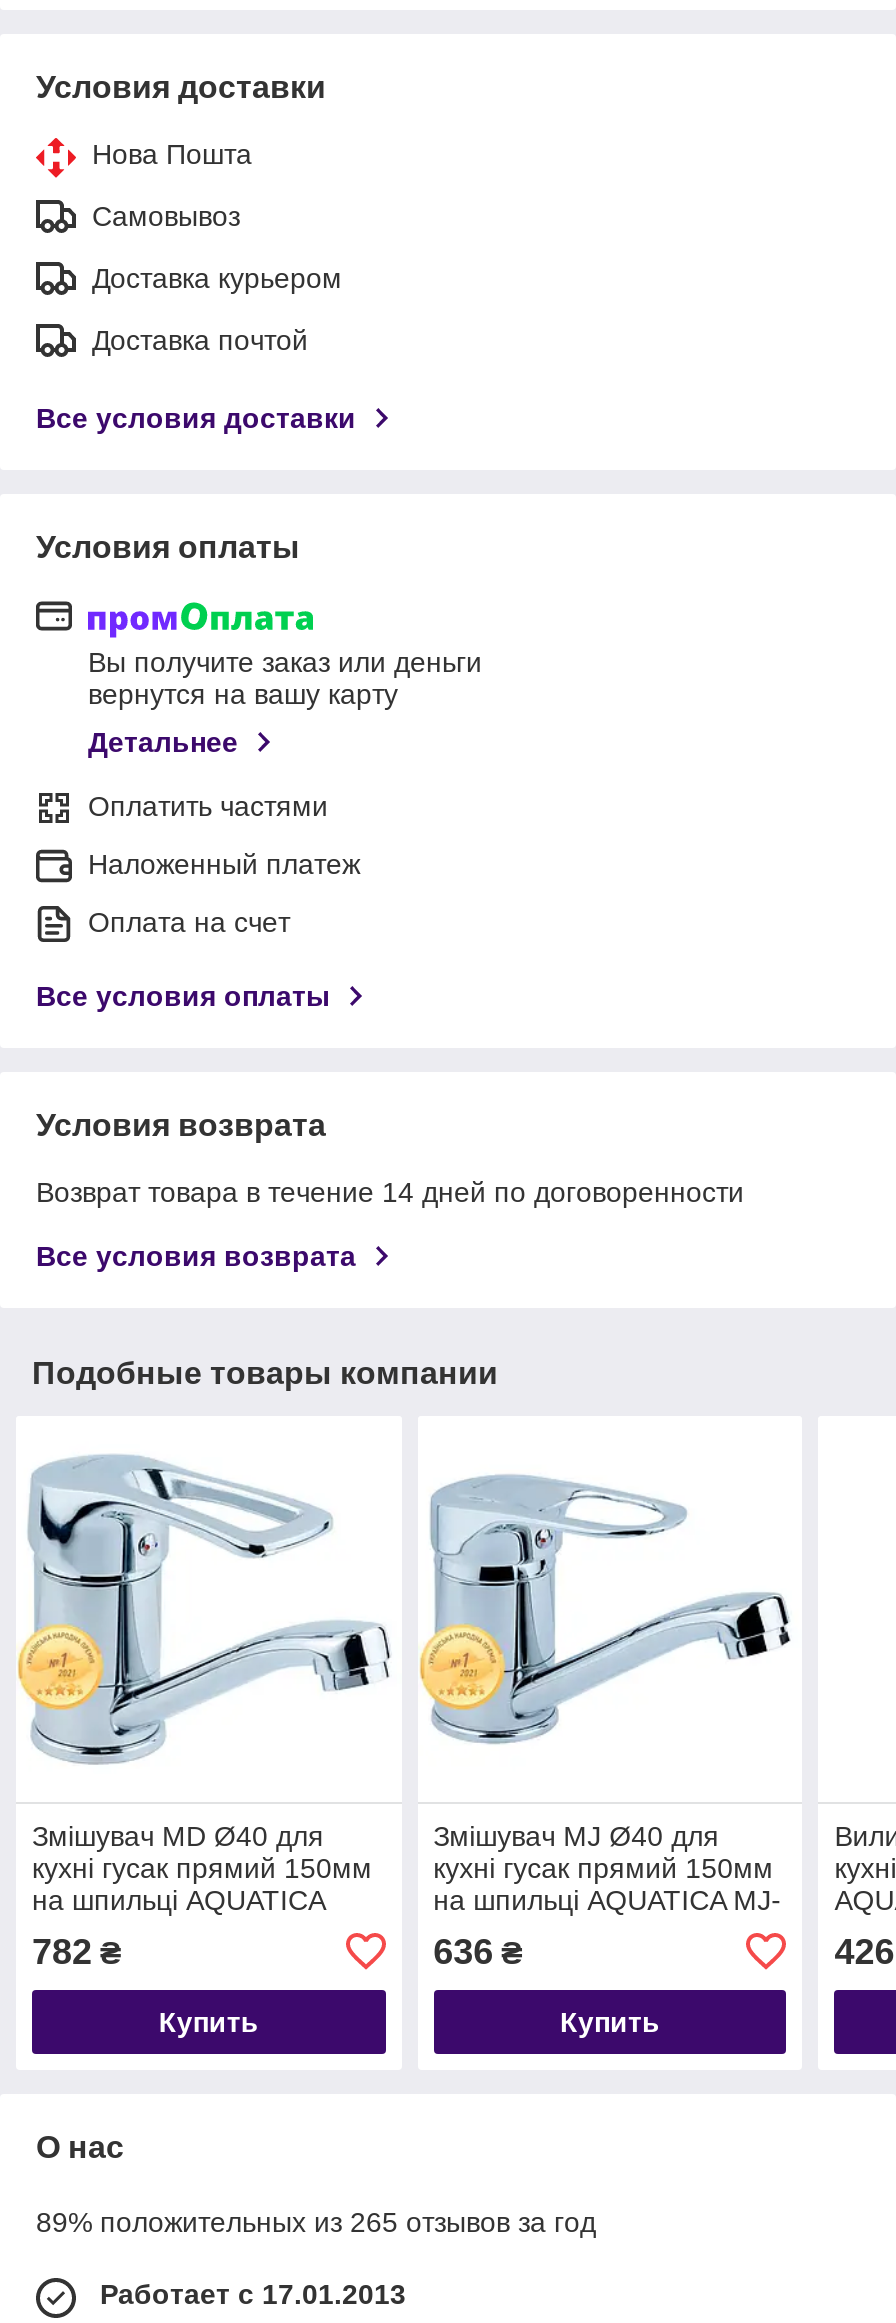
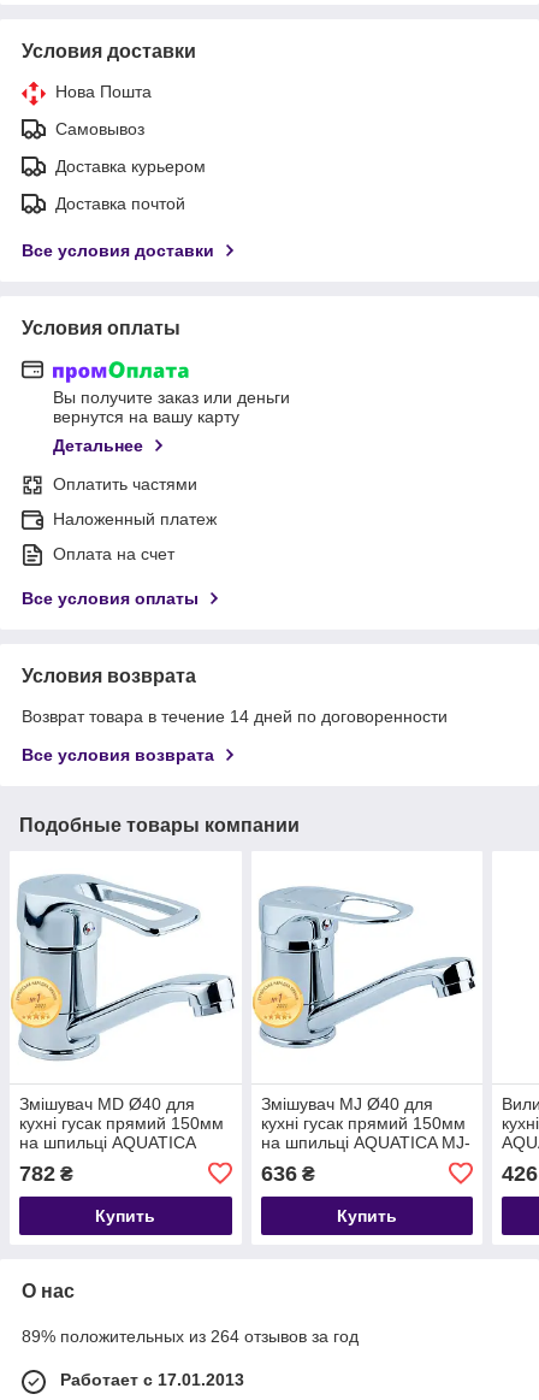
[36,2206,596,2238] 89% положительных из 265 отзывов за год -> [22,1326,359,1346] 89% положительных из 264 отзывов за год

